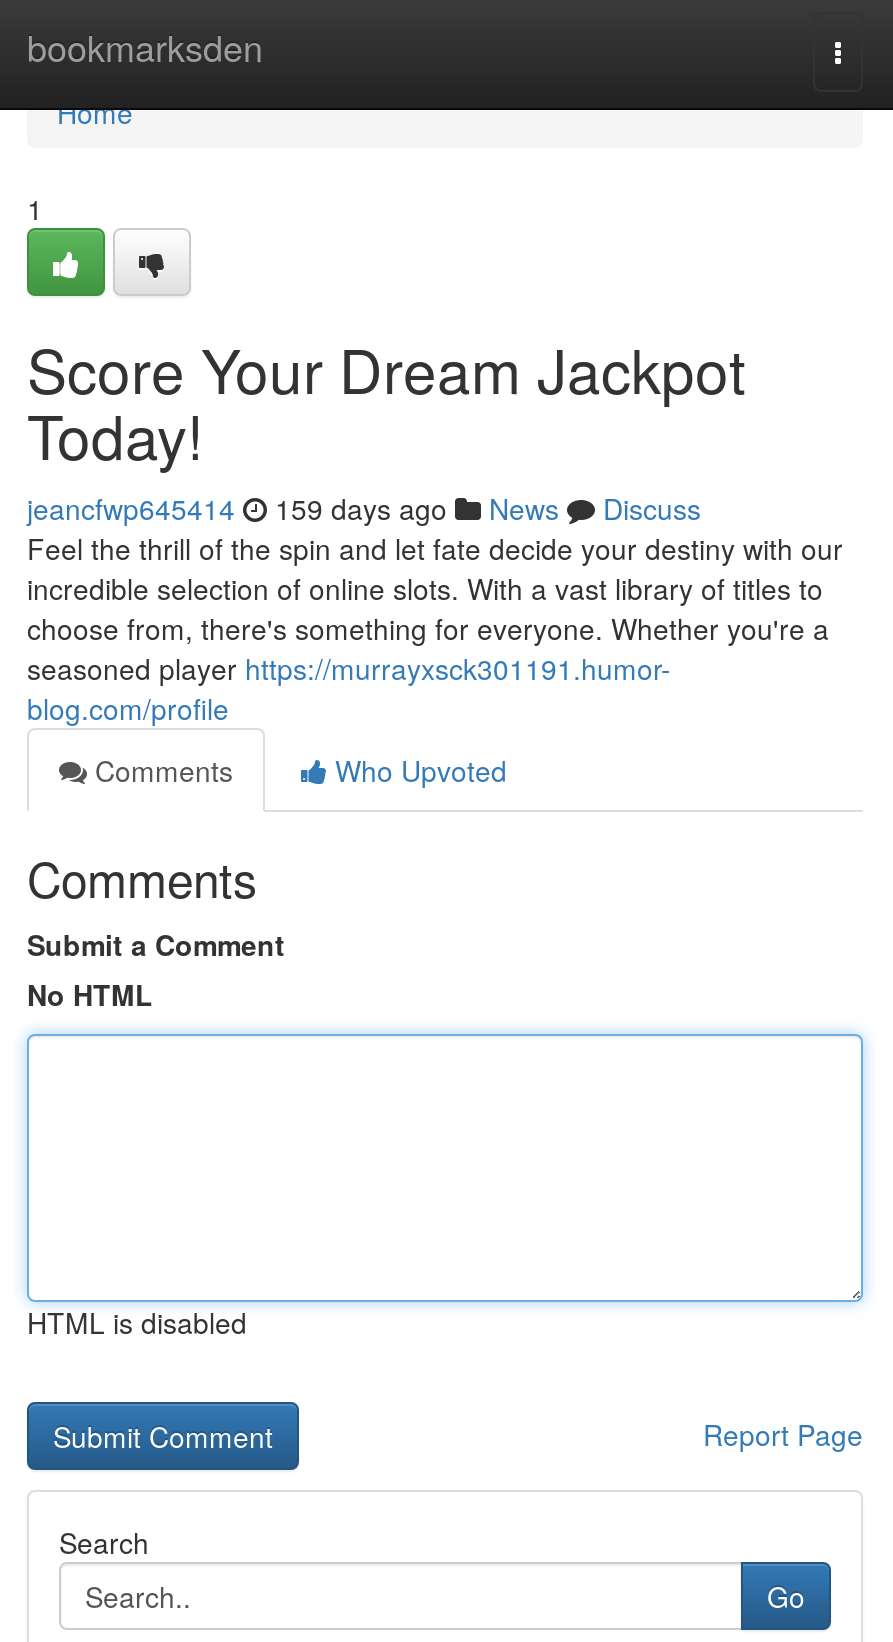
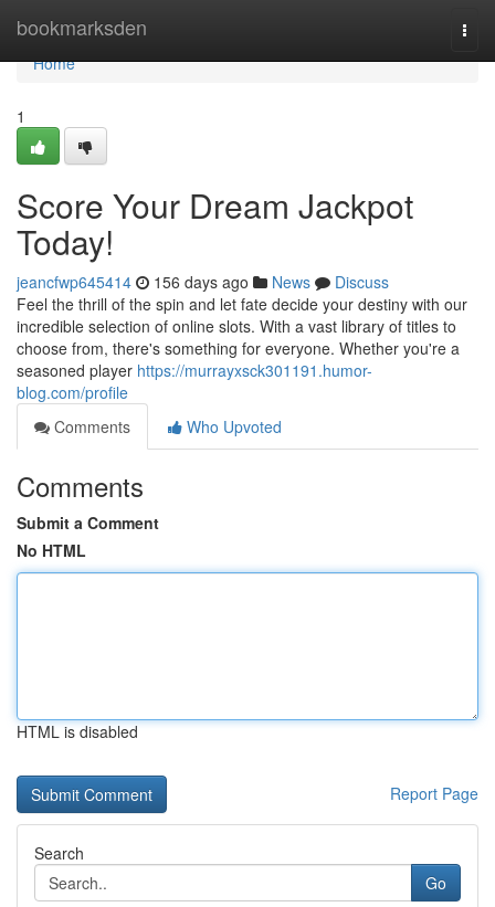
[27,488,701,528] jeancfwp645414 159 days ago News Discuss -> [17,271,389,293] jeancfwp645414 156 days ago News Discuss

